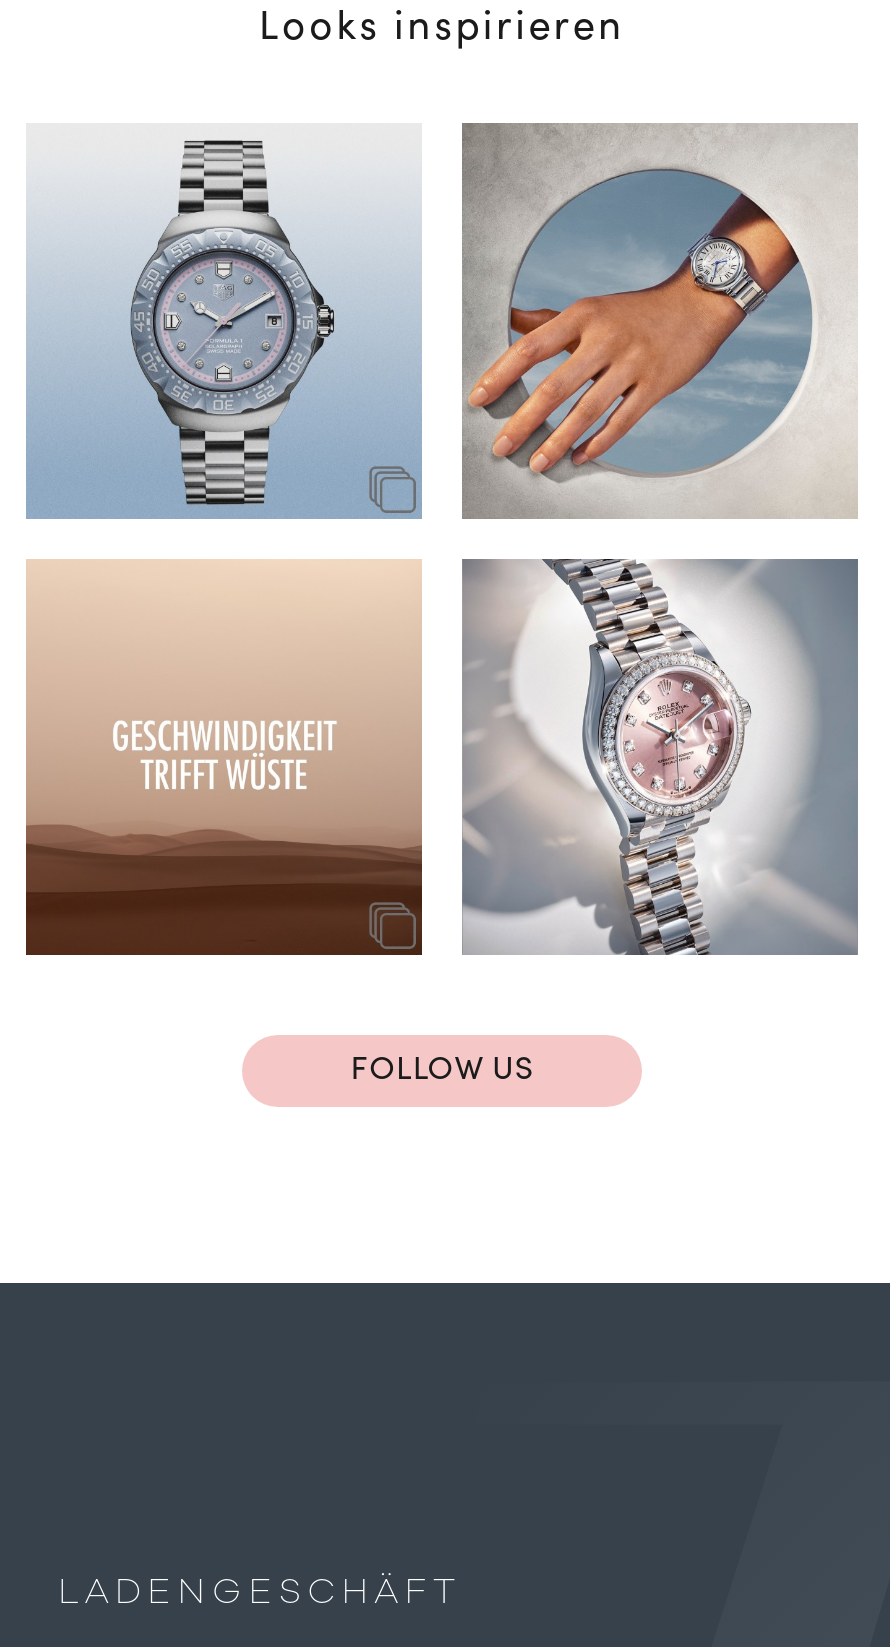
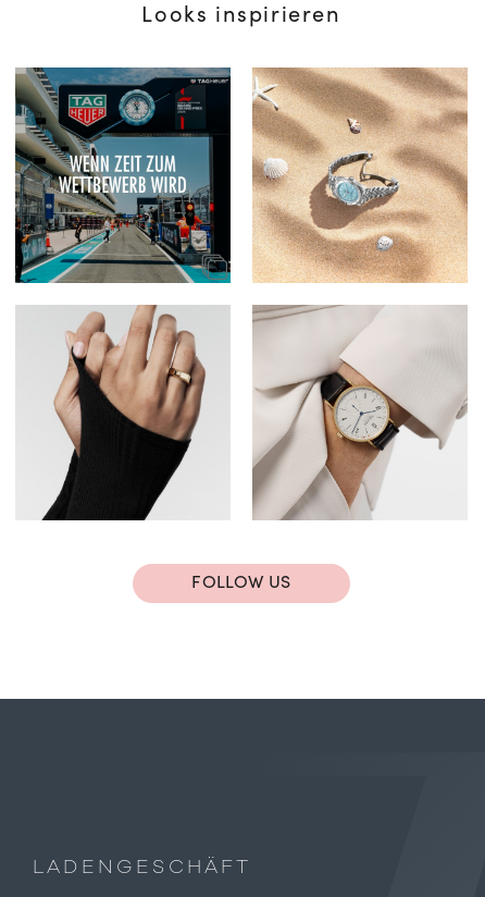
[26,123,422,519] [image] -> [14,66,232,284] [image]
[462,123,858,519] [image] -> [252,67,468,283] [image]
[24,561,424,957] [image] -> [15,305,231,520] [image]
[462,559,860,957] [image] -> [252,305,468,520] [image]

